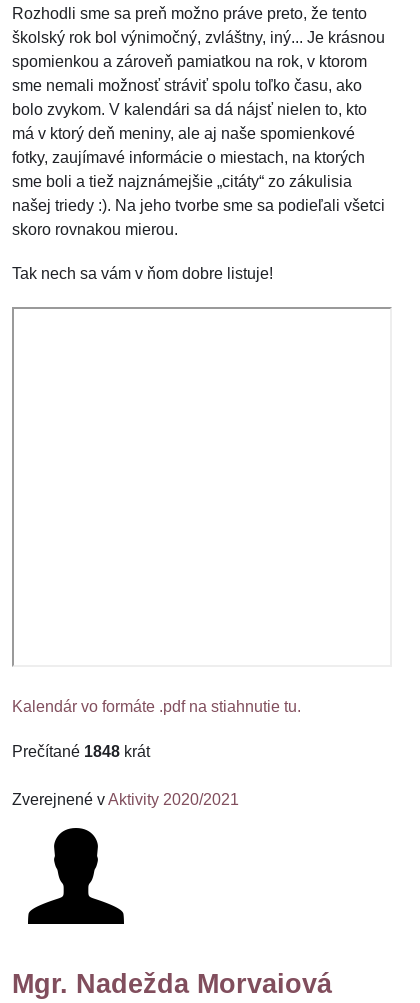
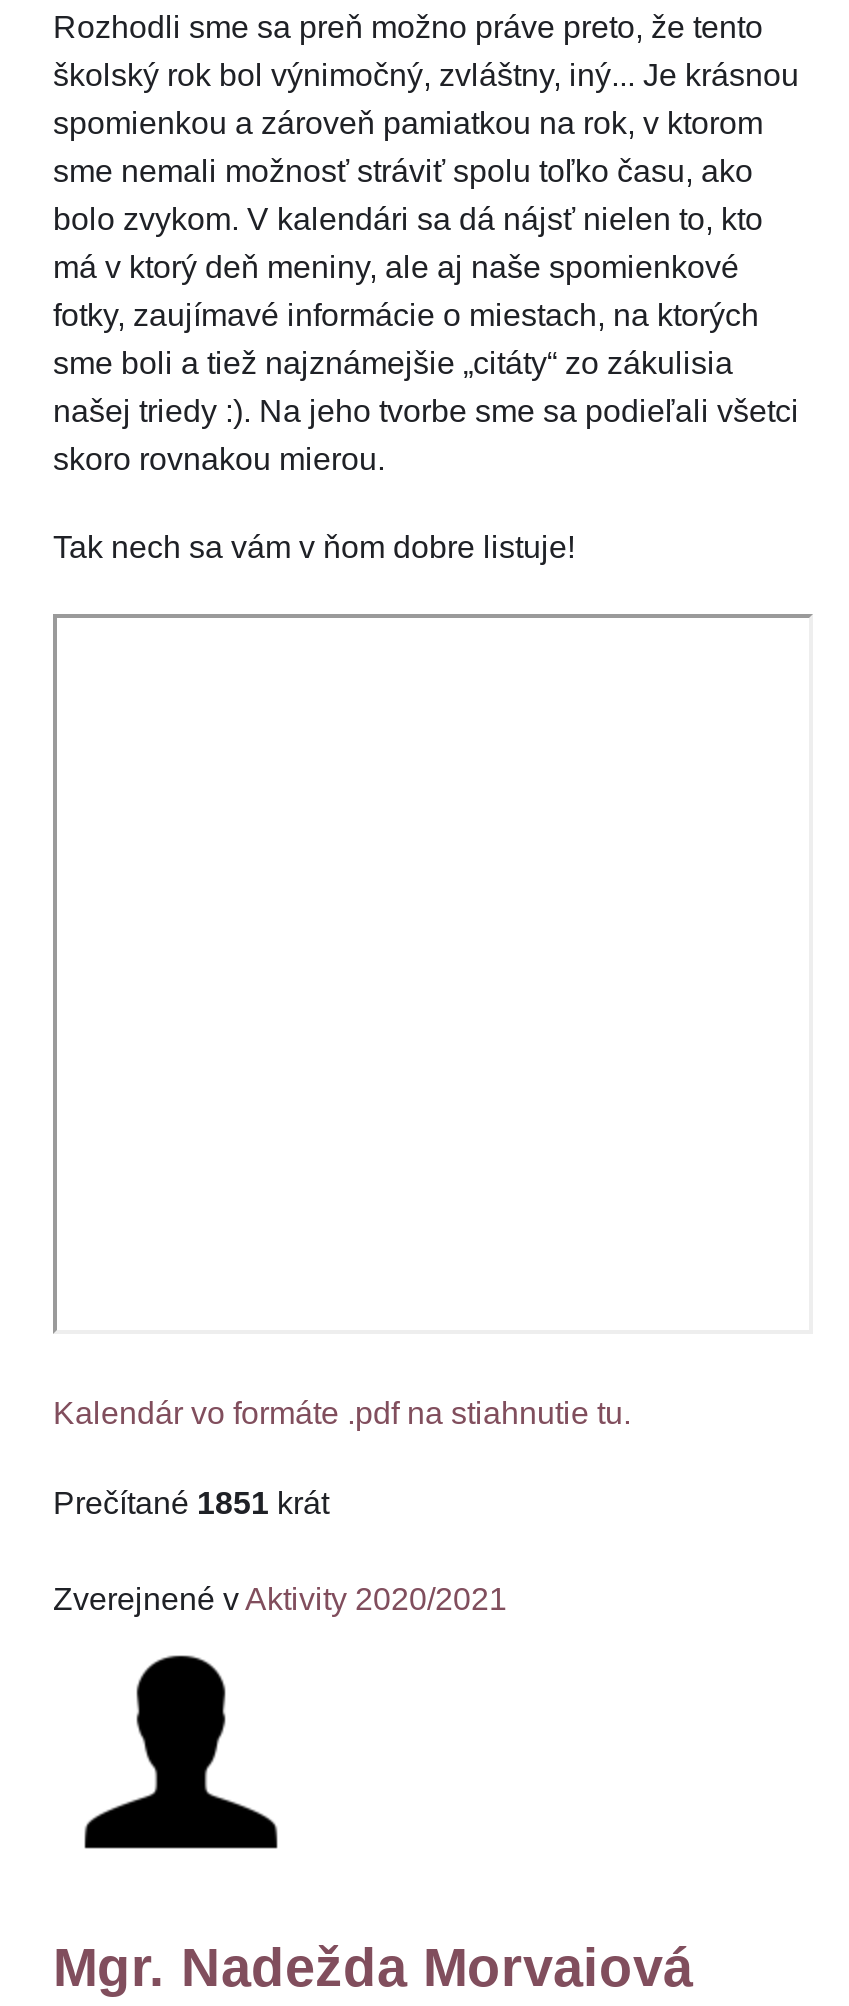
[12,743,150,760] Prečítané 1848 krát -> [53,1486,329,1520] Prečítané 1851 krát

